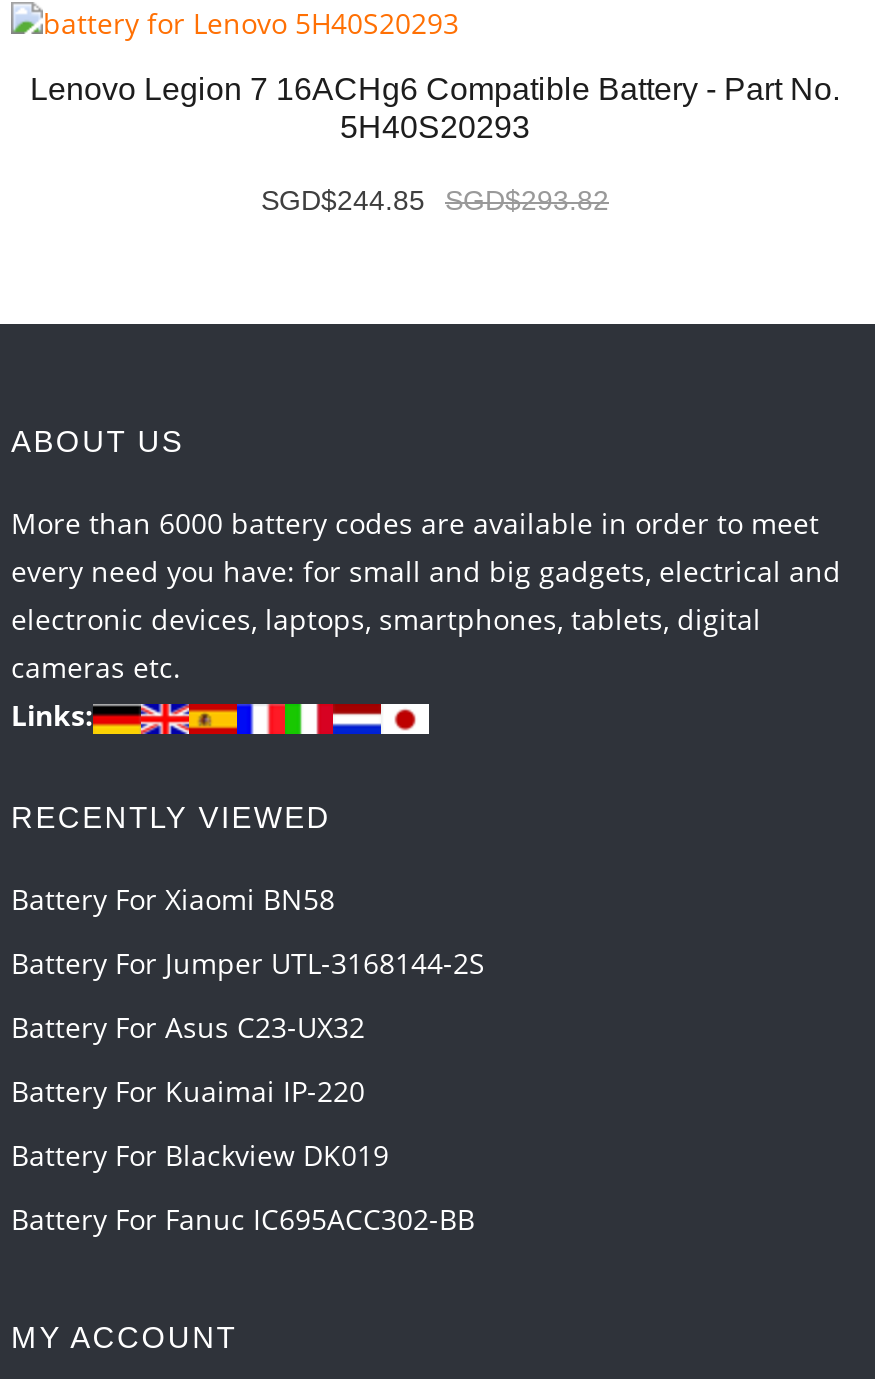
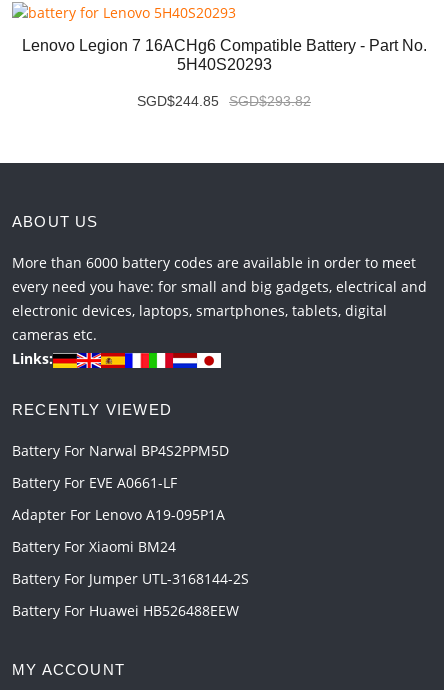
[11,880,335,918] Battery For Xiaomi BN58 -> [12,441,229,556] Battery For Narwal BP4S2PPM5D | Battery For EVE A0661-LF | Adapter For Lenovo A19-095P1A | Battery For Xiaomi BM24
moved [11,944,485,982] -> [12,569,249,588]: Battery For Jumper UTL-3168144-2S
[11,1008,475,1238] Battery For Asus C23-UX32 | Battery For Kuaimai IP-220 | Battery For Blackview DK019 | Battery For Fanuc IC695ACC302-BB -> [12,601,239,620] Battery For Huawei HB526488EEW

